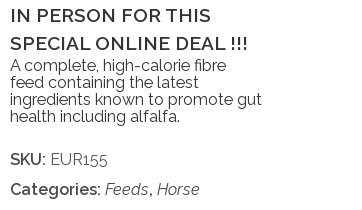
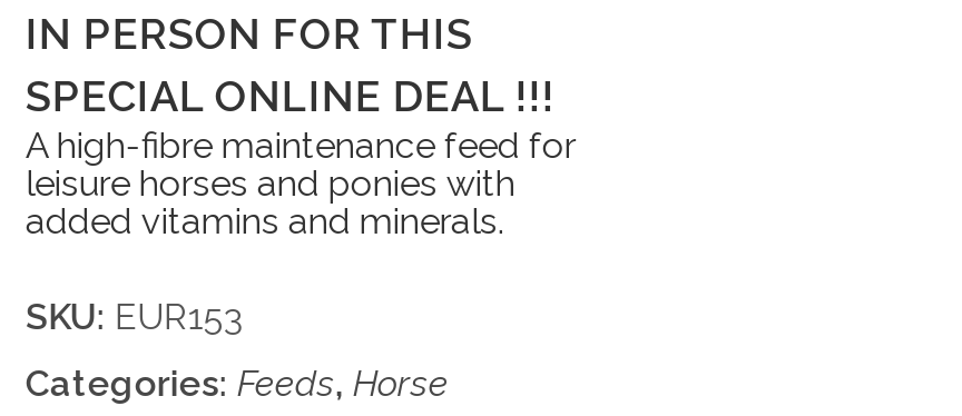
[10,56,262,126] A complete, high-calorie fibre | feed containing the latest | ingredients known to promote gut | health including alfalfa. -> [25,125,575,243] A high-fibre maintenance feed for | leisure horses and ponies with | added vitamins and minerals.
[10,150,108,169] SKU: EUR155 -> [25,296,244,338] SKU: EUR153

